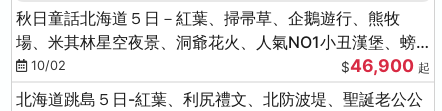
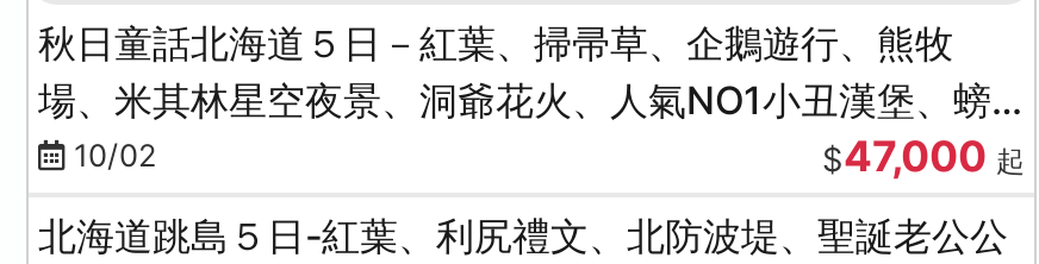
[341,55,430,76] $46,900 起 -> [822,131,1025,181] $47,000 起

